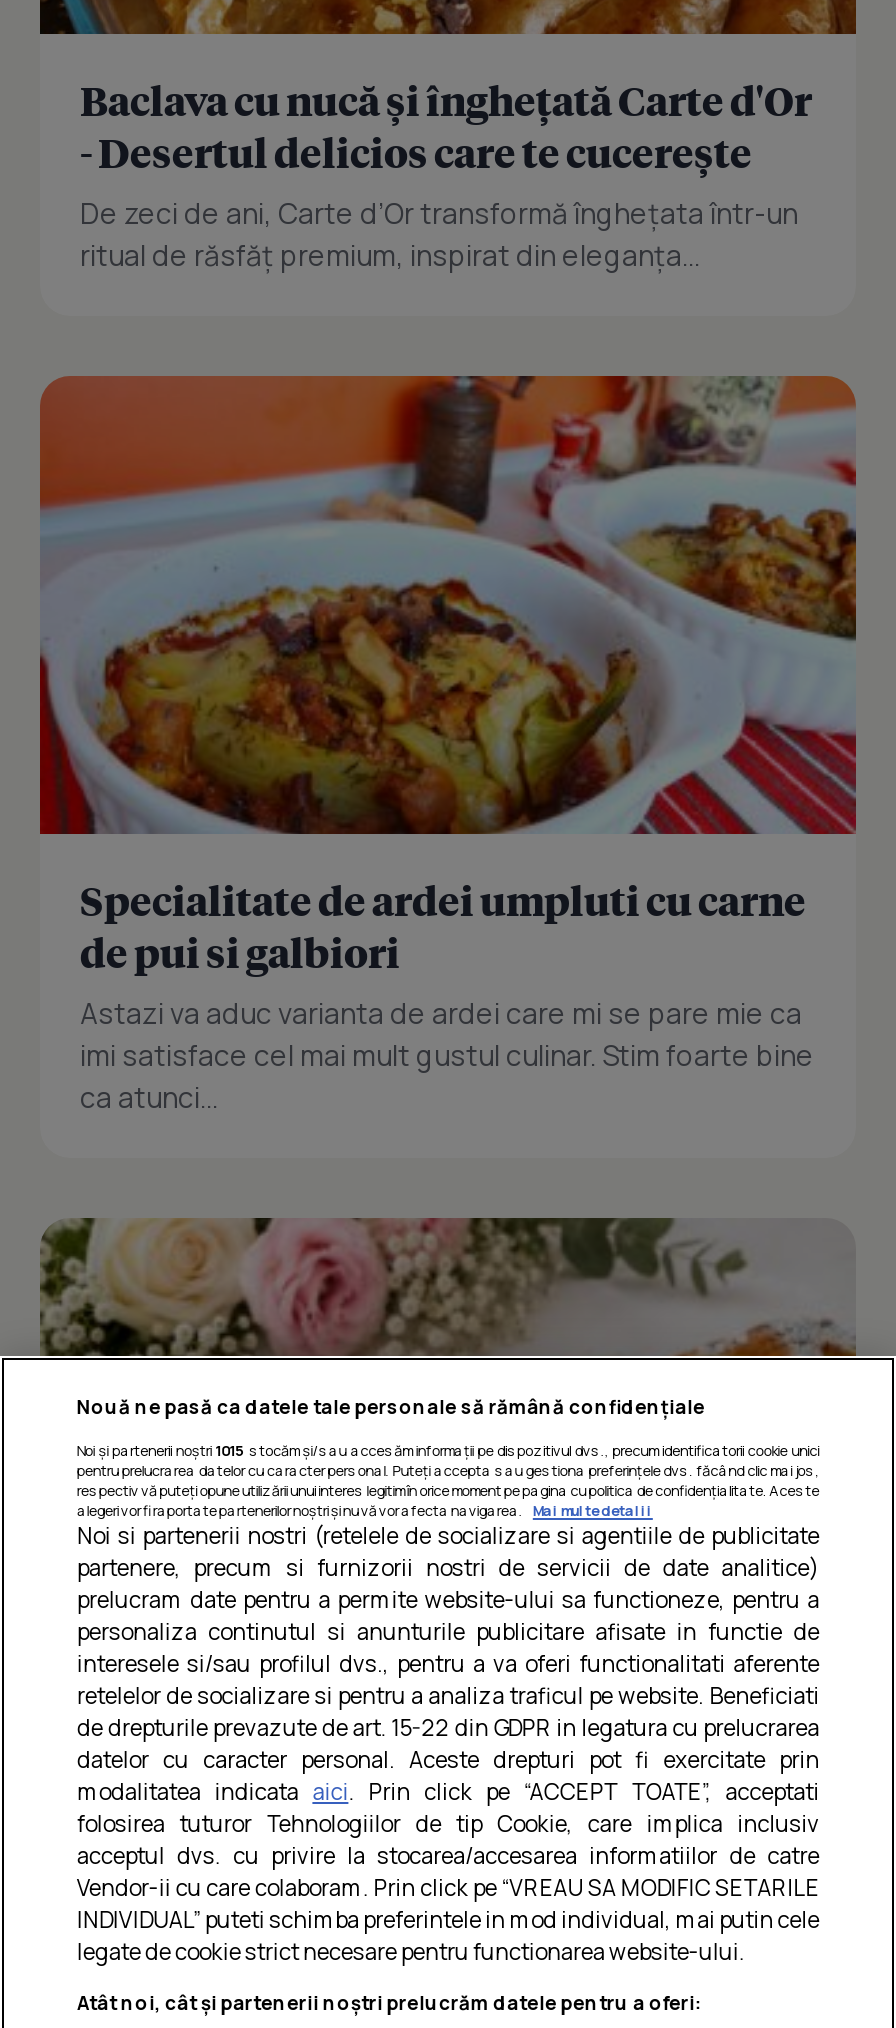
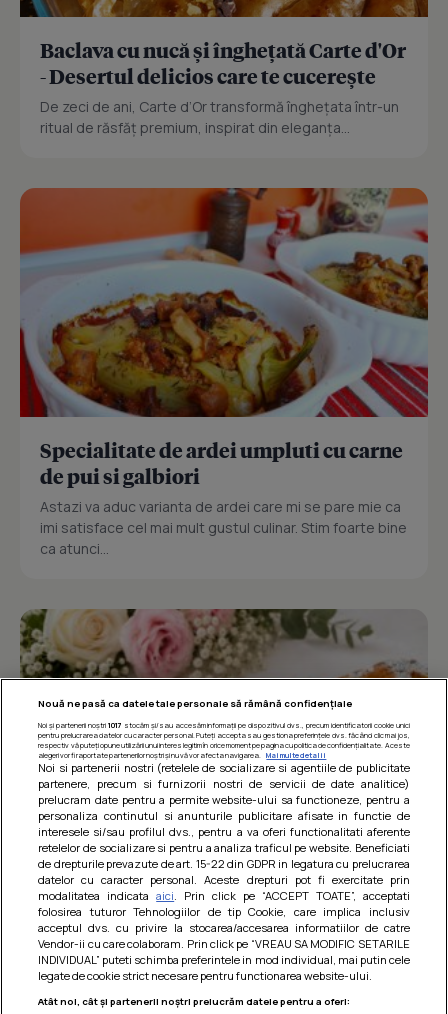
[77,1439,819,1459] Noi și partenerii noștri 1015 stocăm și/sau accesăm informații pe dispozitivul dvs., precum identificatorii cookie unici -> [38,720,410,730] Noi și partenerii noștri 1017 stocăm și/sau accesăm informații pe dispozitivul dvs., precum identificatorii cookie unici

